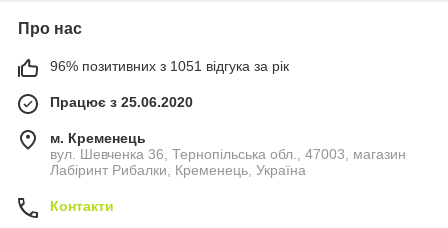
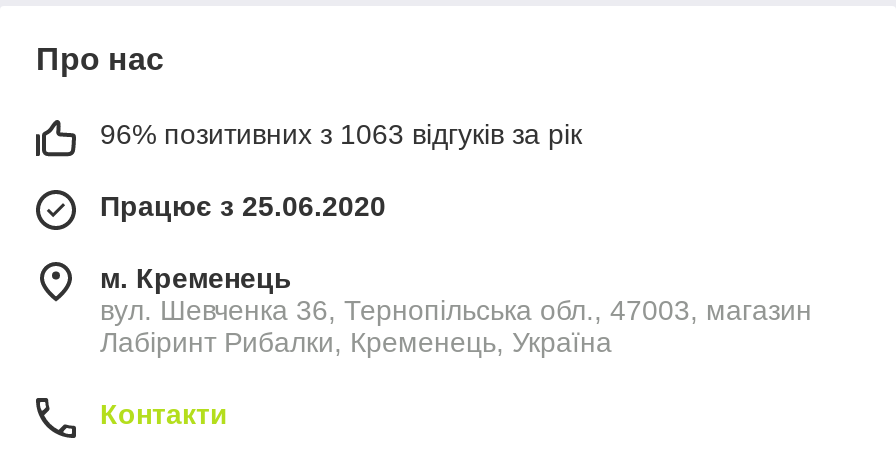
[50,58,289,74] 96% позитивних з 1051 відгука за рік -> [100,118,582,150] 96% позитивних з 1063 відгуків за рік

